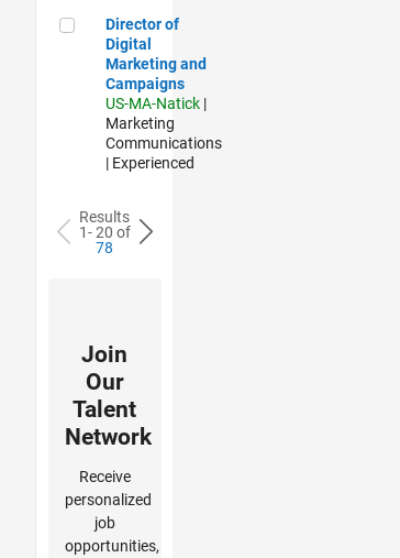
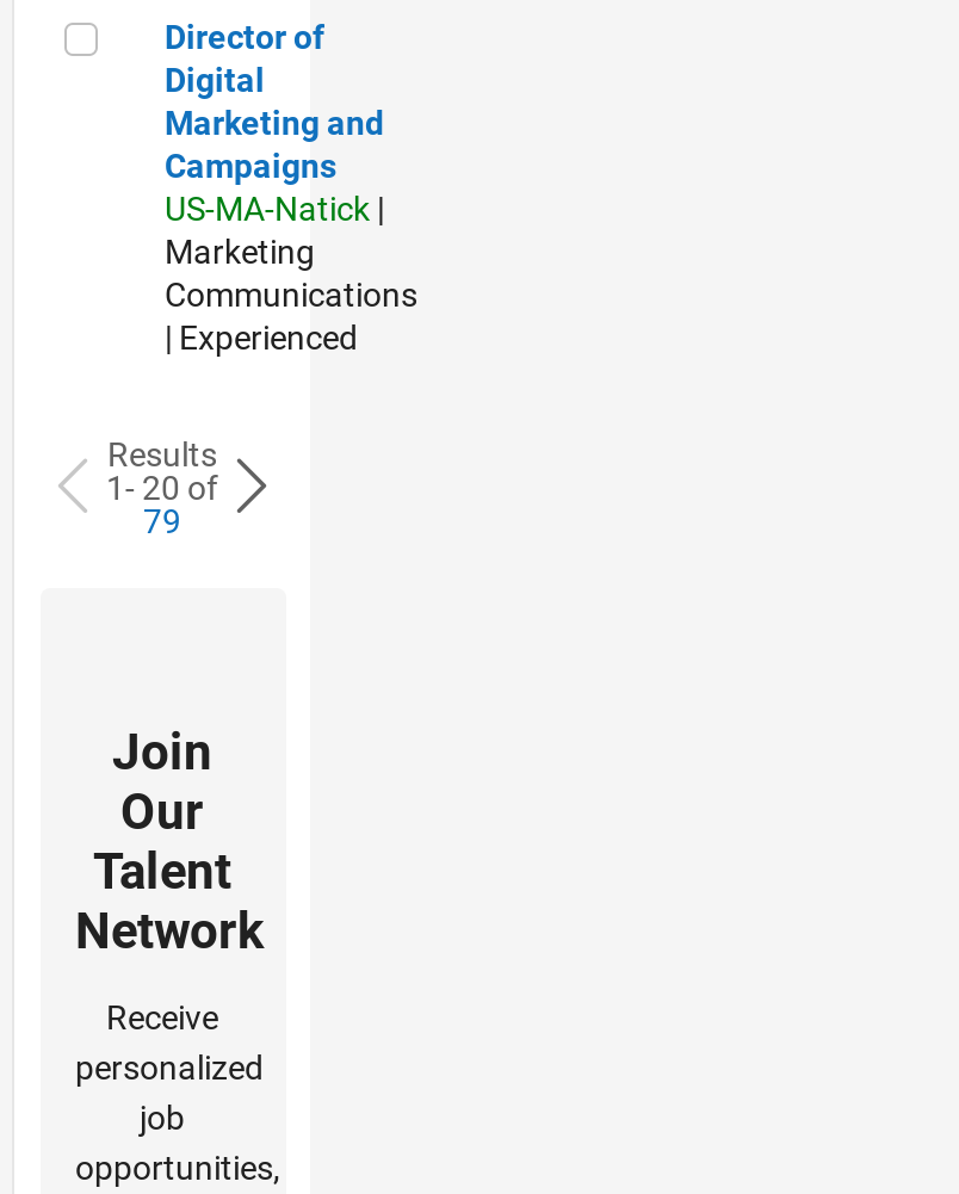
[96,239,113,256] 78 -> [143,502,181,540] 79

